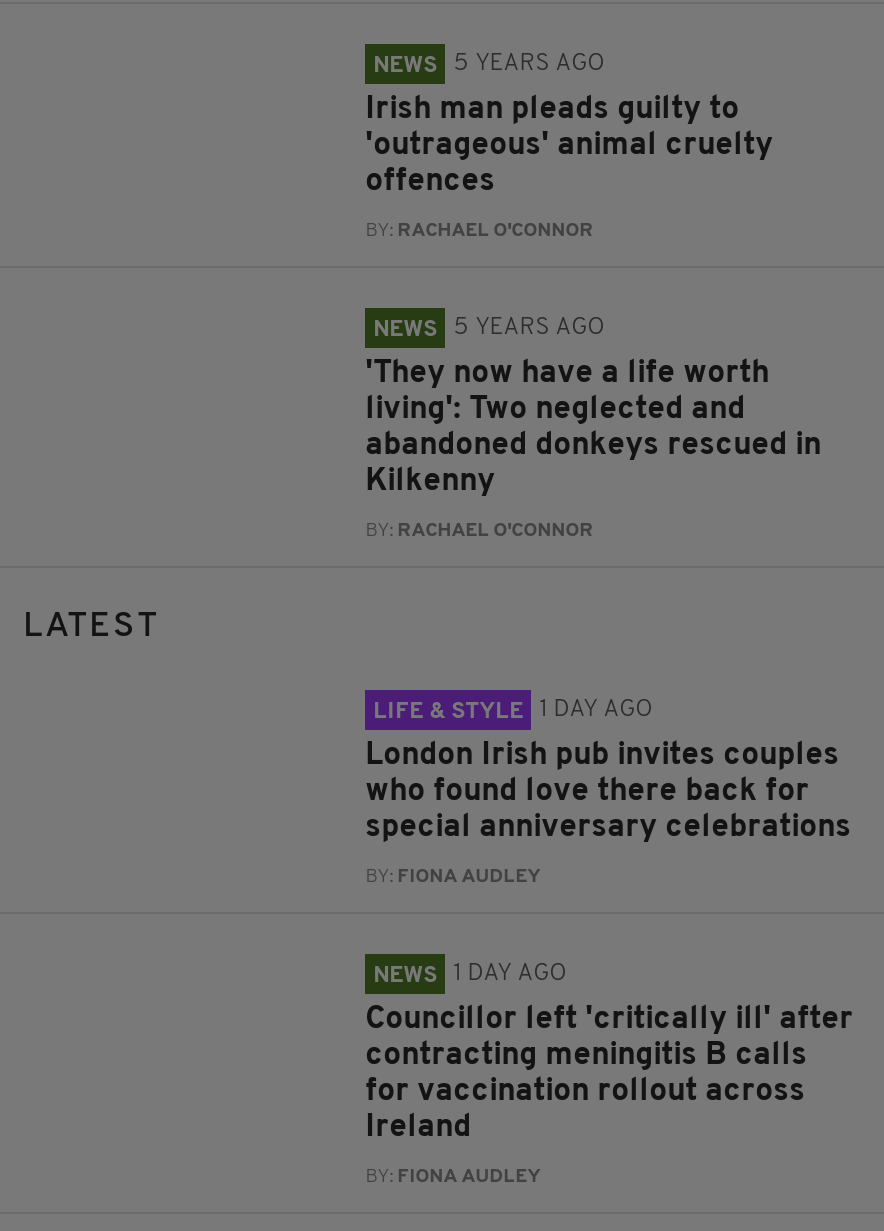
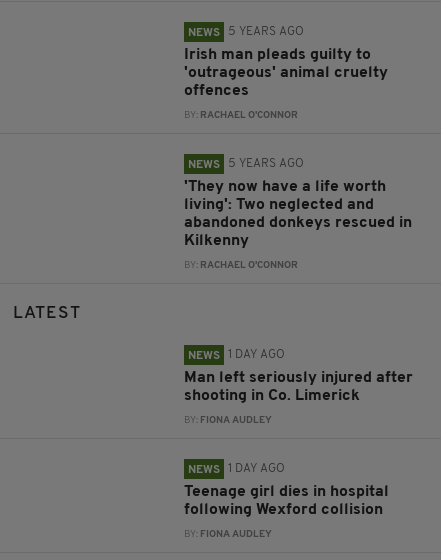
[373,701,523,725] LIFE & STYLE -> [188,350,220,362] NEWS
[365,741,851,845] London Irish pub invites couples | who found love there back for | special anniversary celebrations -> [184,370,413,404] Man left seriously injured after | shooting in Co. Limerick
[365,1005,853,1145] Councillor left 'critically ill' after | contracting meningitis B calls | for vaccination rollout across | Ireland -> [184,484,389,518] Teenage girl dies in hospital | following Wexford collision

